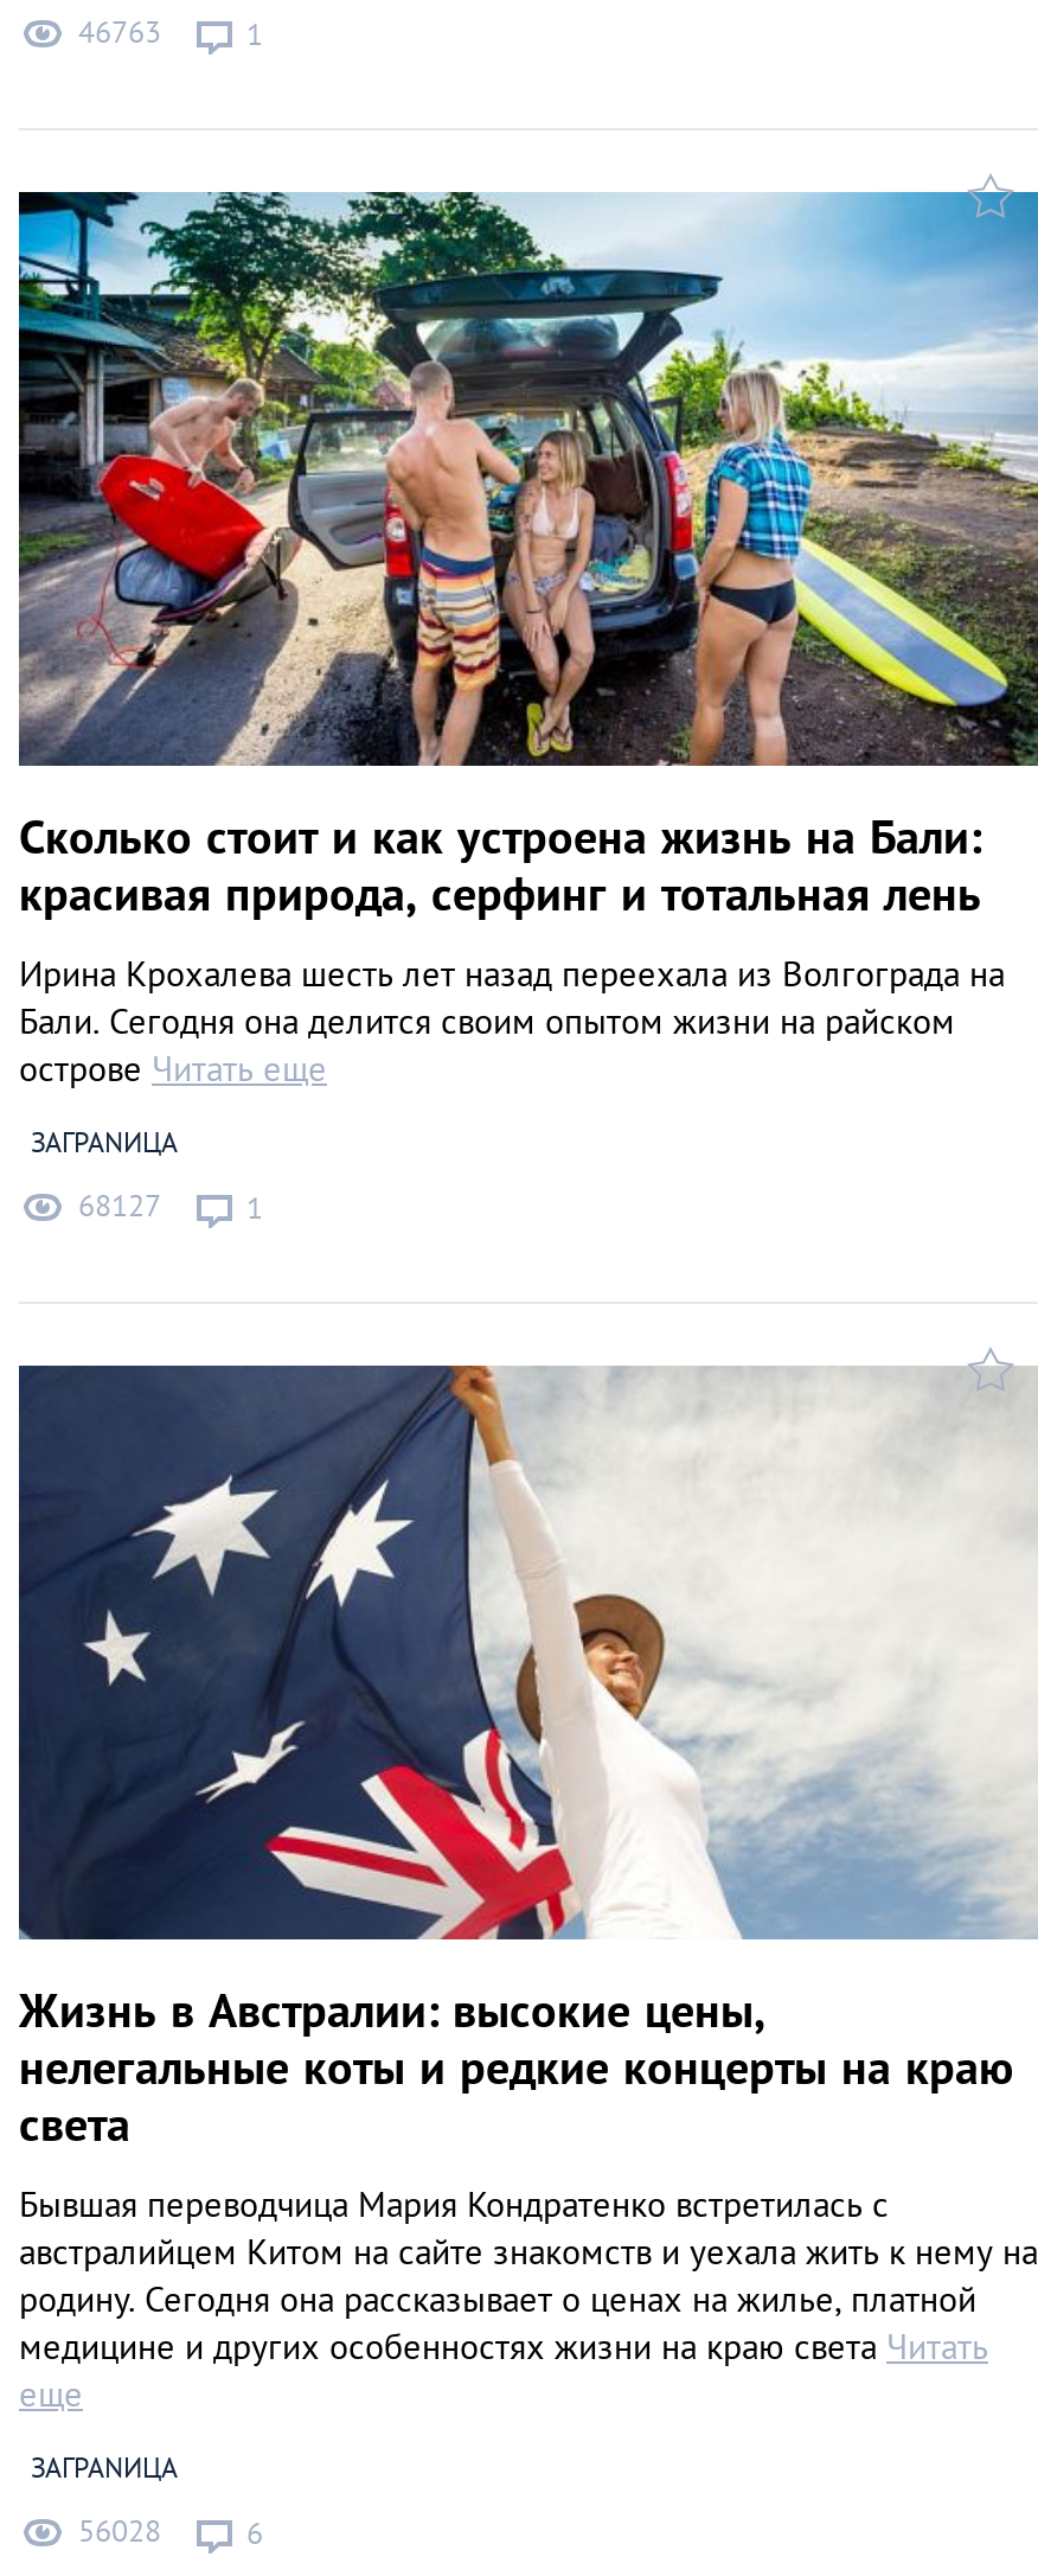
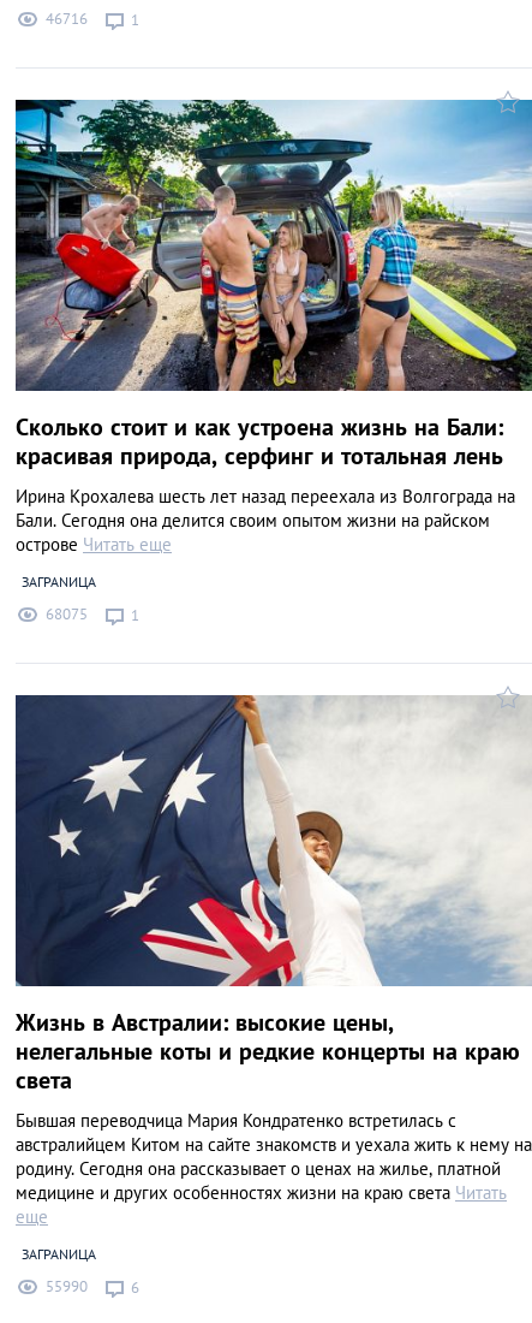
[78,11,161,51] 46763 -> [46,8,88,28] 46716
[78,1185,161,1225] 68127 -> [46,604,88,624] 68075
[78,2511,161,2551] 56028 -> [46,1276,88,1297] 55990

